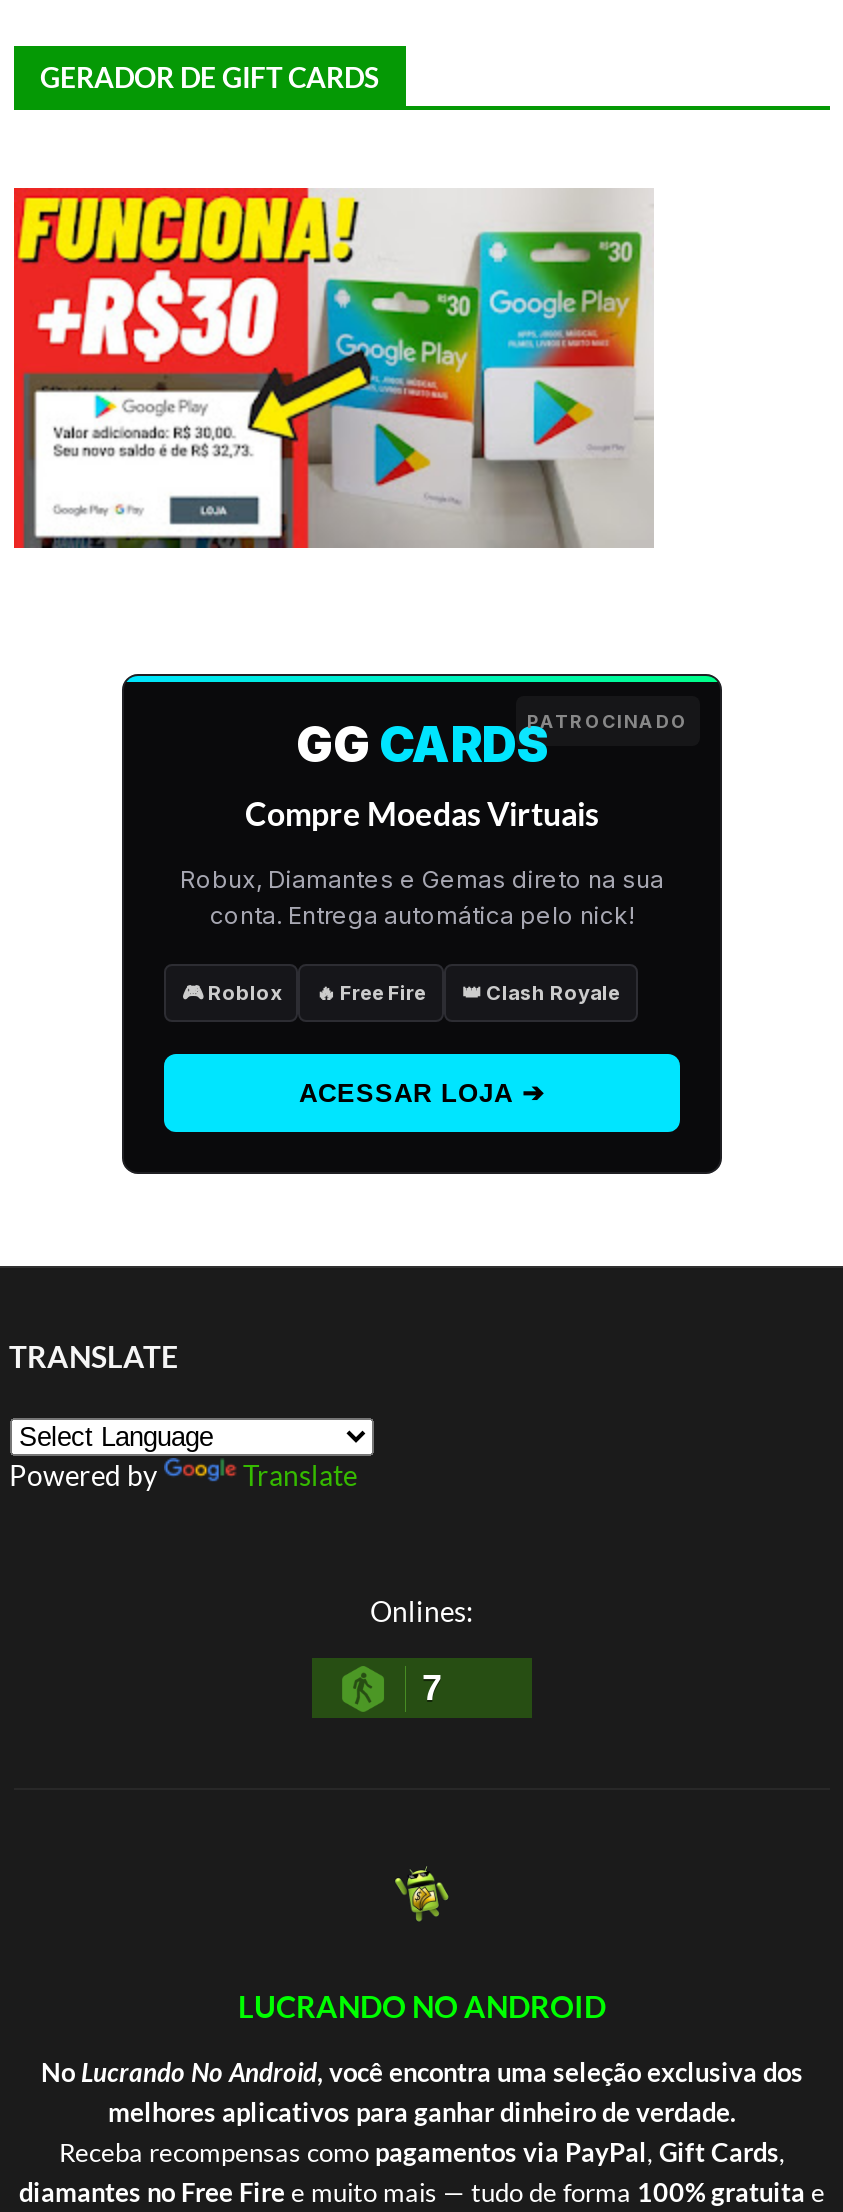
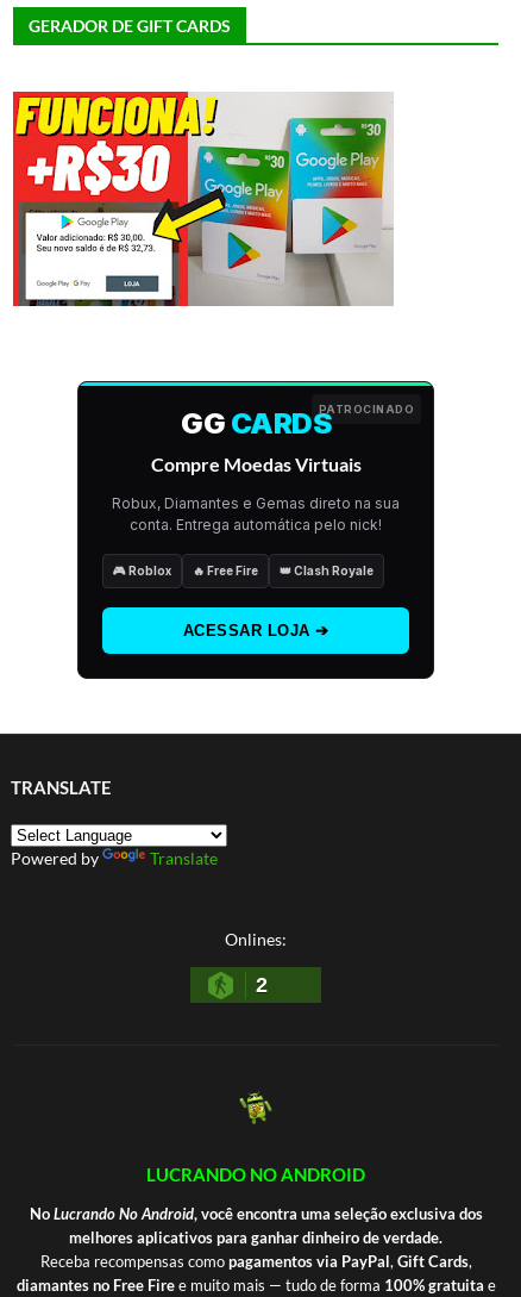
[422,1667,438,1707] 7 -> [256,972,265,996] 2

